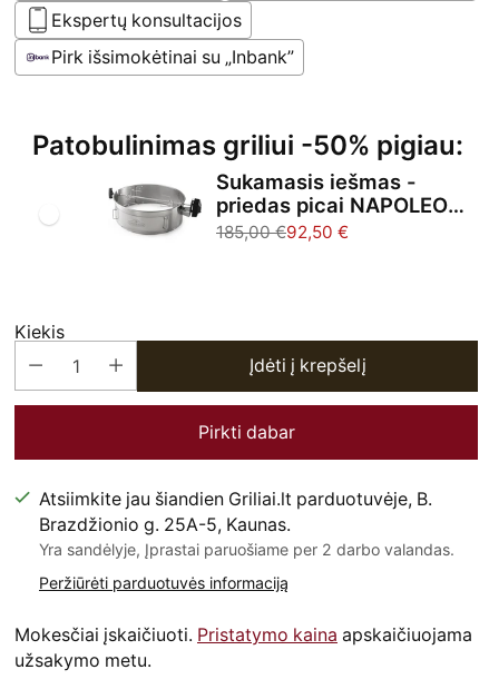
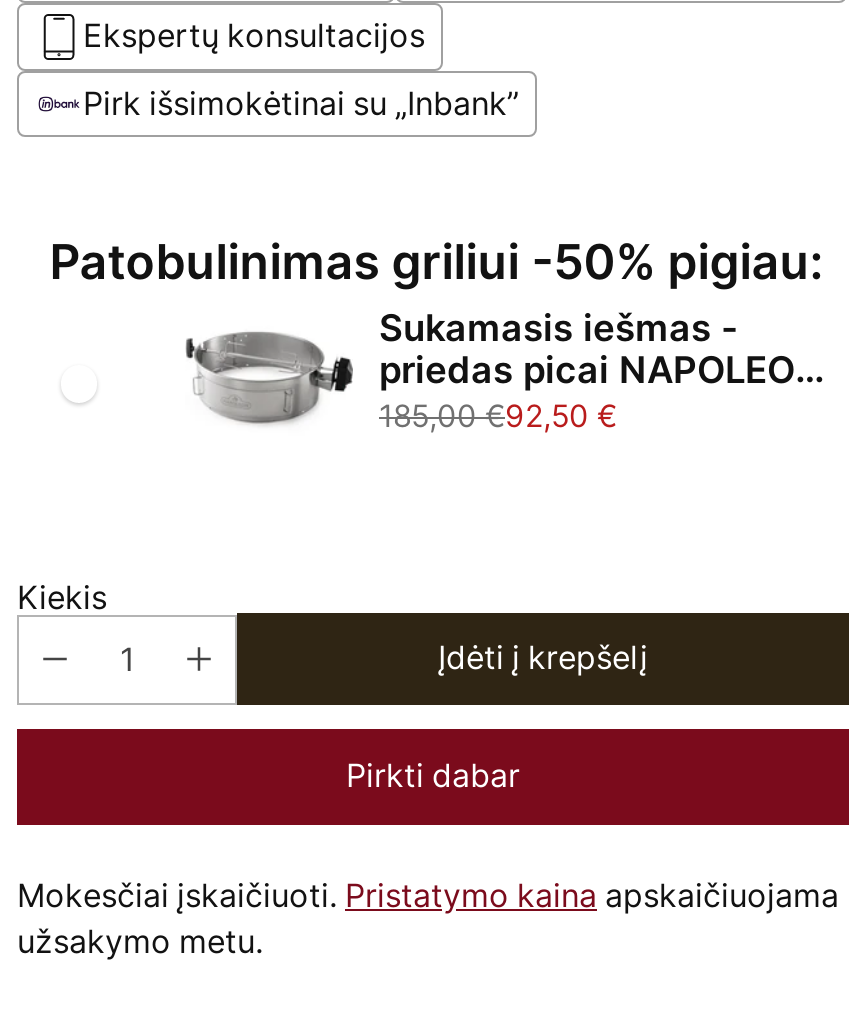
[39,489,454,593] Atsiimkite jau šiandien Griliai.lt parduotuvėje, B. | Brazdžionio g. 25A-5, Kaunas. | Yra sandėlyje, Įprastai paruošiame per 2 darbo valandas. | Peržiūrėti parduotuvės informaciją -> none

